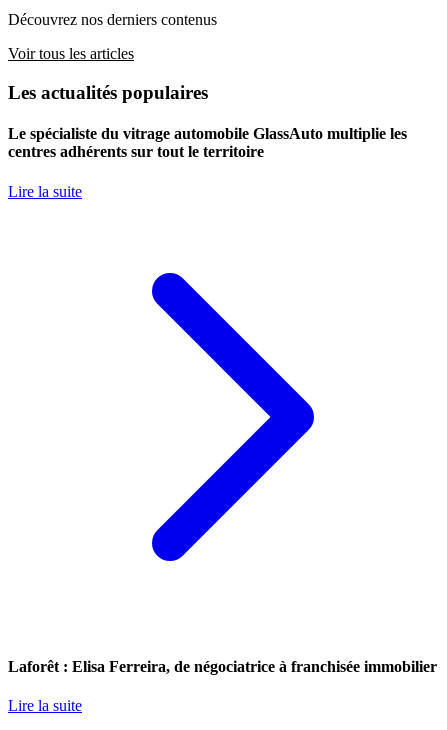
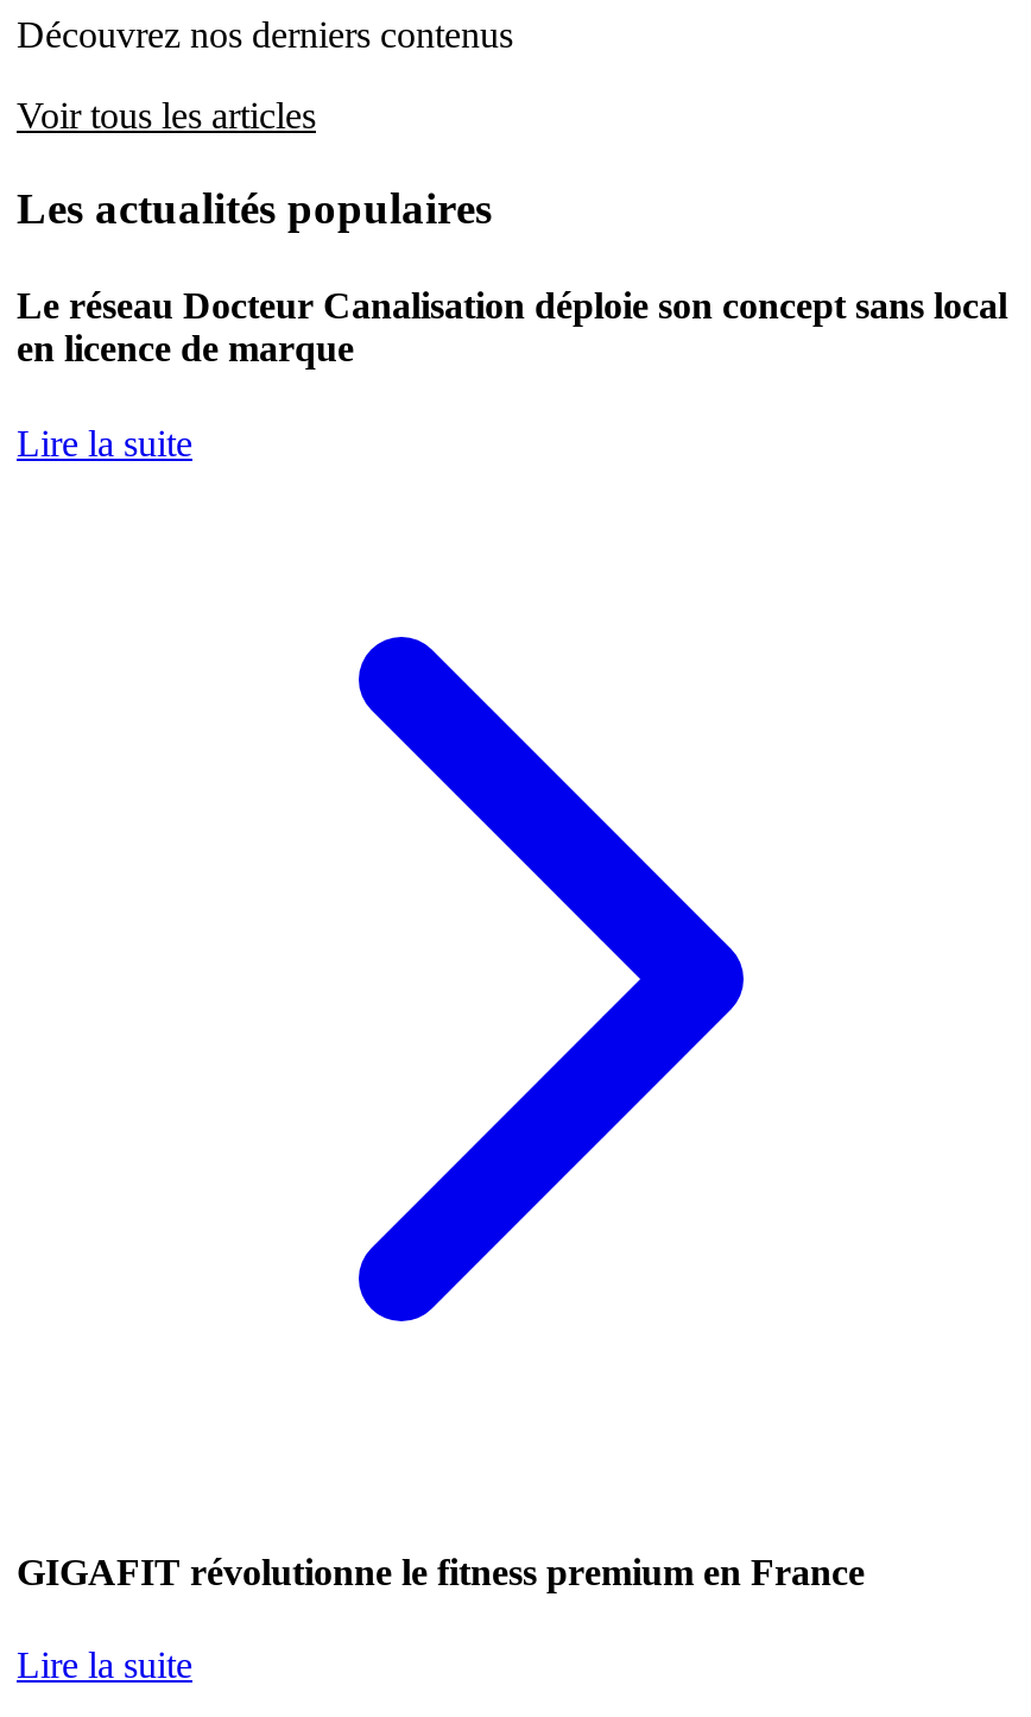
[8,125,407,160] Le spécialiste du vitrage automobile GlassAuto multiplie les | centres adhérents sur tout le territoire -> [17,286,1007,369] Le réseau Docteur Canalisation déploie son concept sans local | en licence de marque
[8,658,437,675] Laforêt : Elisa Ferreira, de négociatrice à franchisée immobilier -> [17,1551,865,1592] GIGAFIT révolutionne le fitness premium en France

